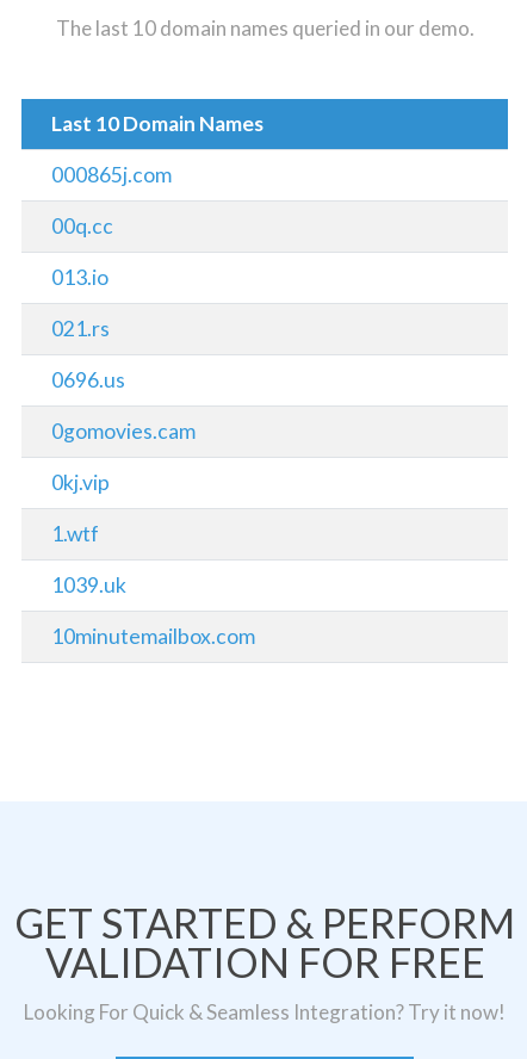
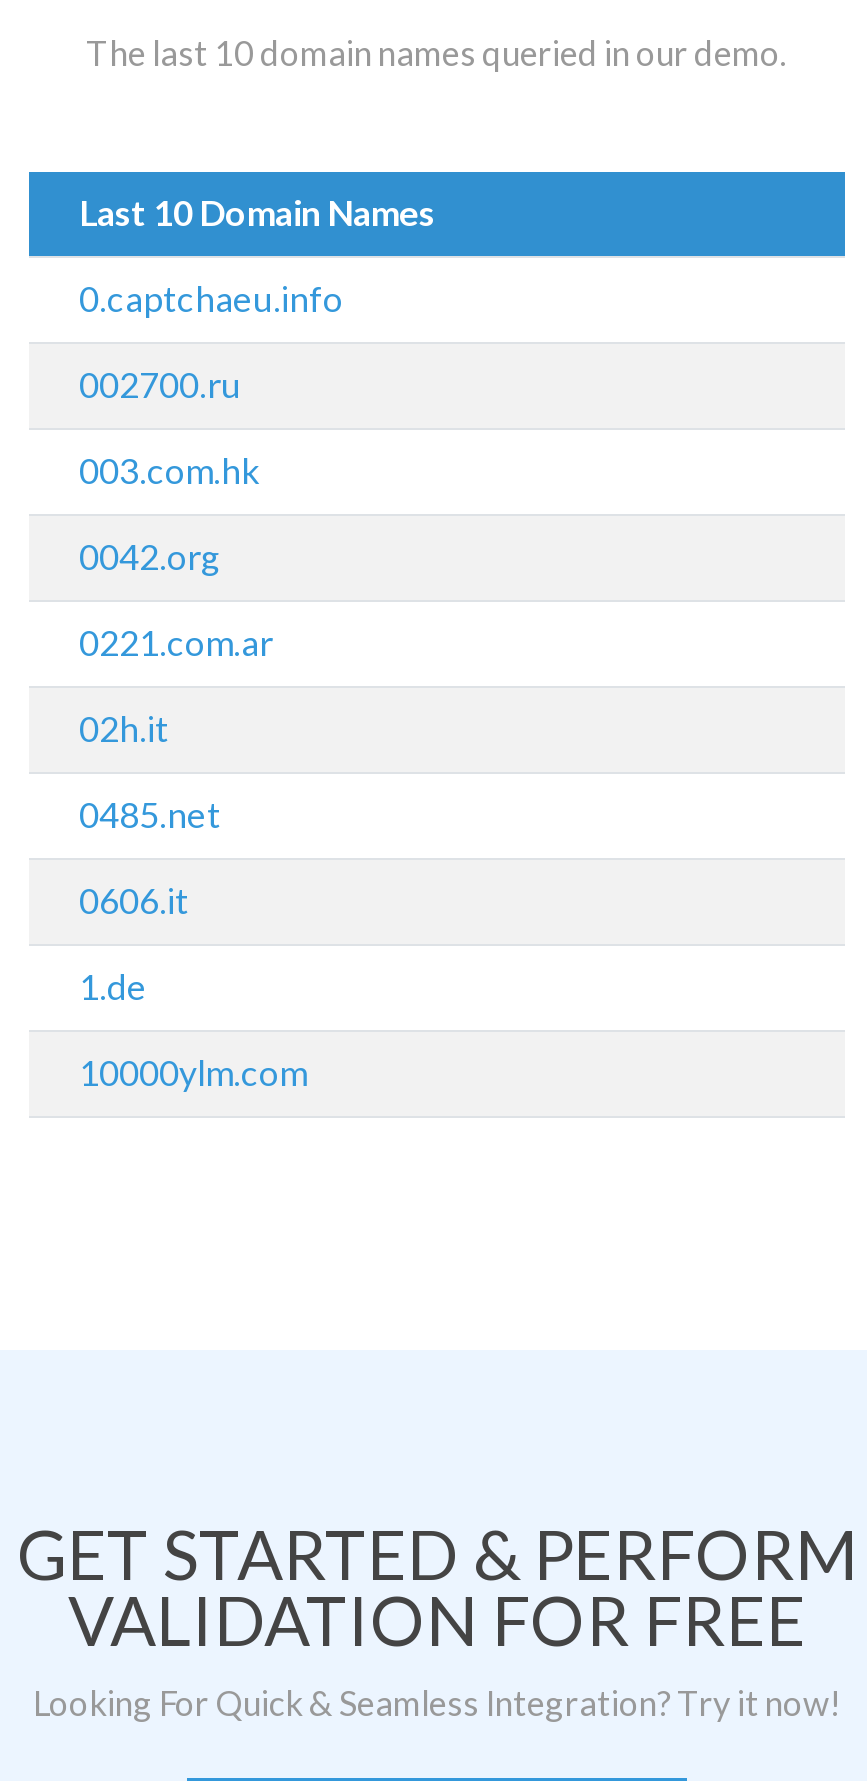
[51,162,172,187] 000865j.com -> [79,278,343,320] 0.captchaeu.info
[51,213,113,239] 00q.cc -> [79,364,241,406] 002700.ru
[51,265,108,290] 013.io -> [79,450,259,492] 003.com.hk
[51,316,110,341] 021.rs -> [79,536,221,578] 0042.org
[51,367,125,392] 0696.us -> [79,622,273,664] 0221.com.ar
[51,419,196,444] 0gomovies.cam -> [79,708,169,750] 02h.it
[51,470,110,495] 0kj.vip -> [79,794,221,836] 0485.net
[51,521,99,546] 1.wtf -> [79,880,189,922] 0606.it
[51,572,126,597] 1039.uk -> [79,966,147,1008] 1.de
[51,624,255,649] 10minutemailbox.com -> [79,1052,307,1094] 10000ylm.com

